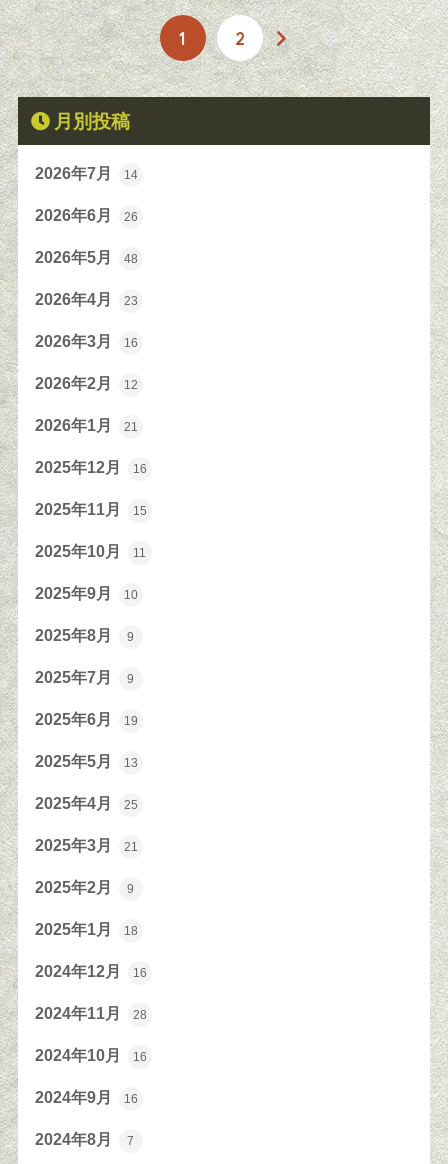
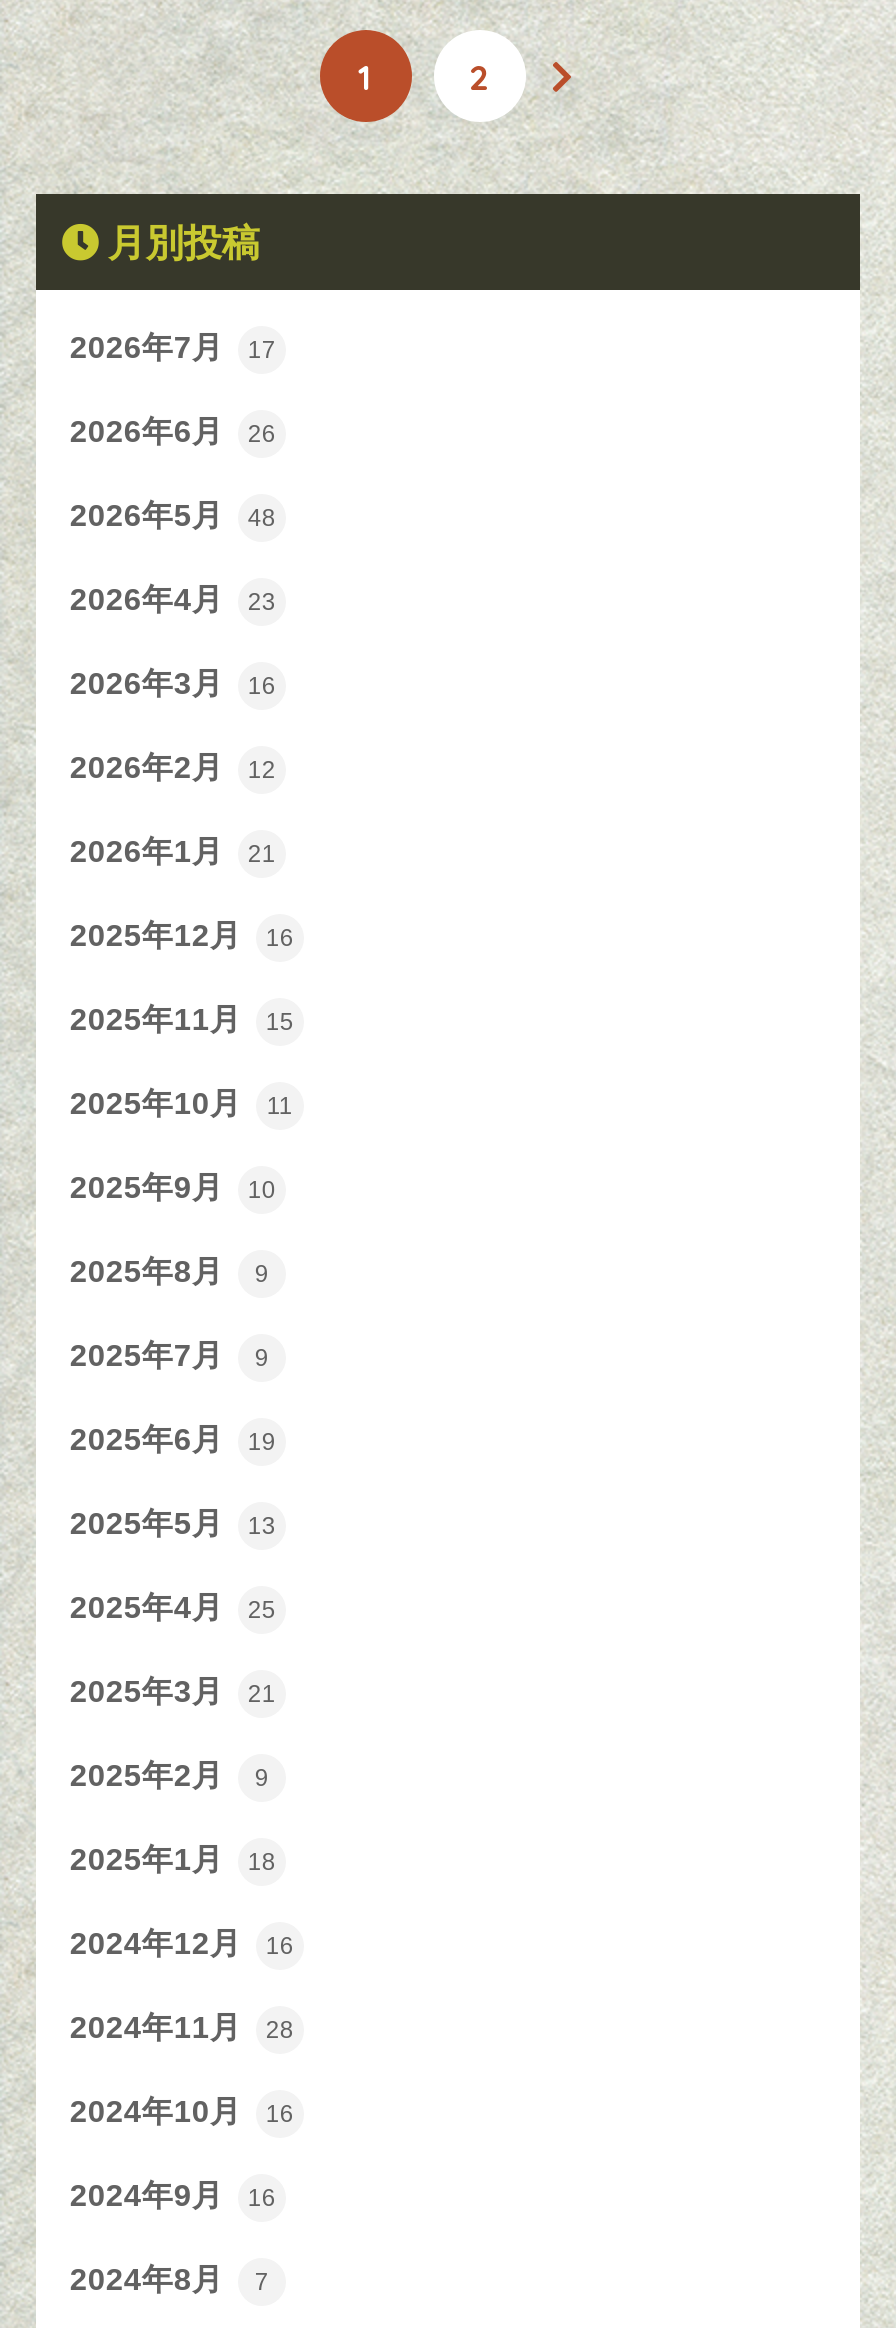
[35,165,138,182] 2026年7月 14 -> [70,330,276,364] 2026年7月 17

